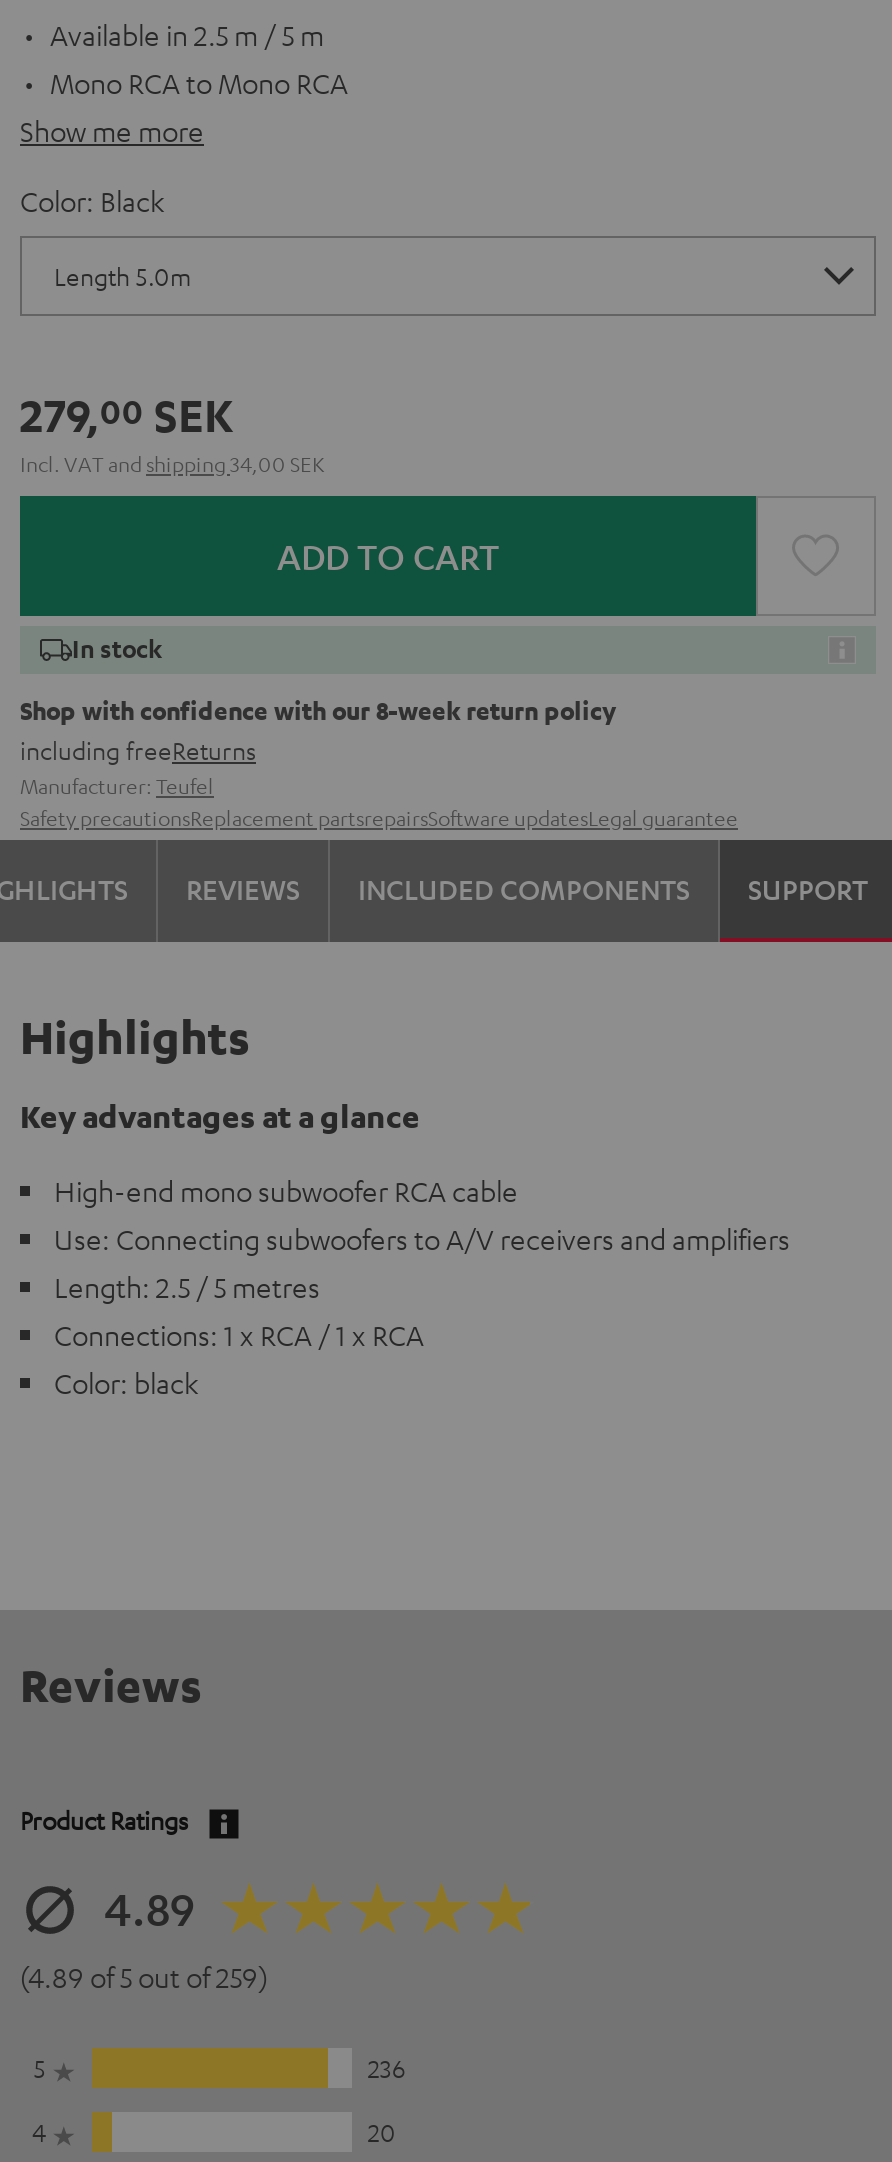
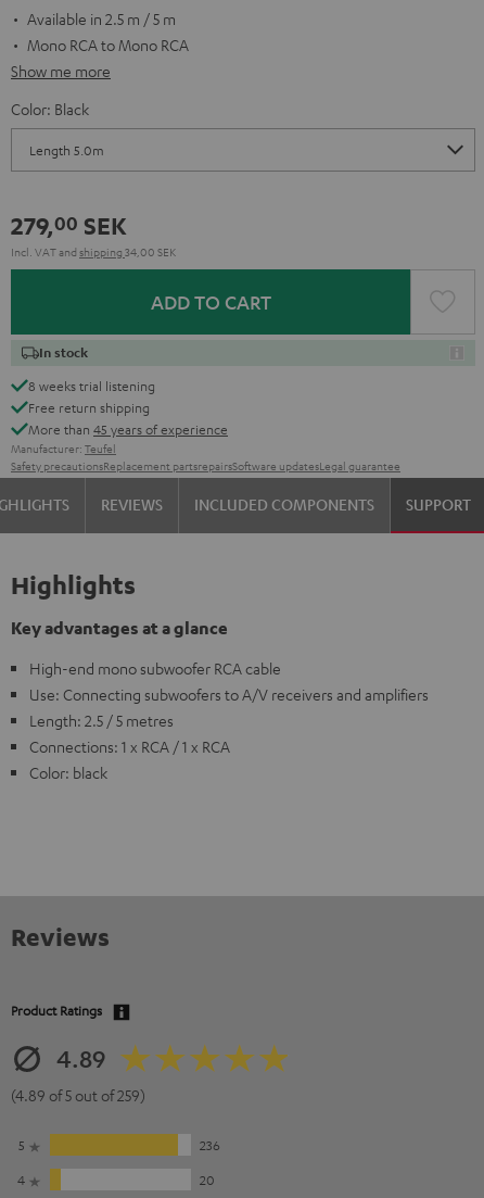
[20,694,616,766] Shop with confidence with our 8-week return policy | including freeReturns -> [28,377,228,438] 8 weeks trial listening | Free return shipping | More than 45 years of experience

